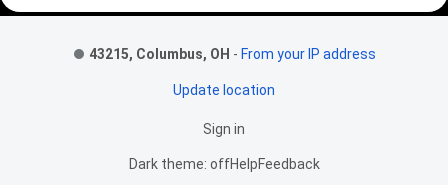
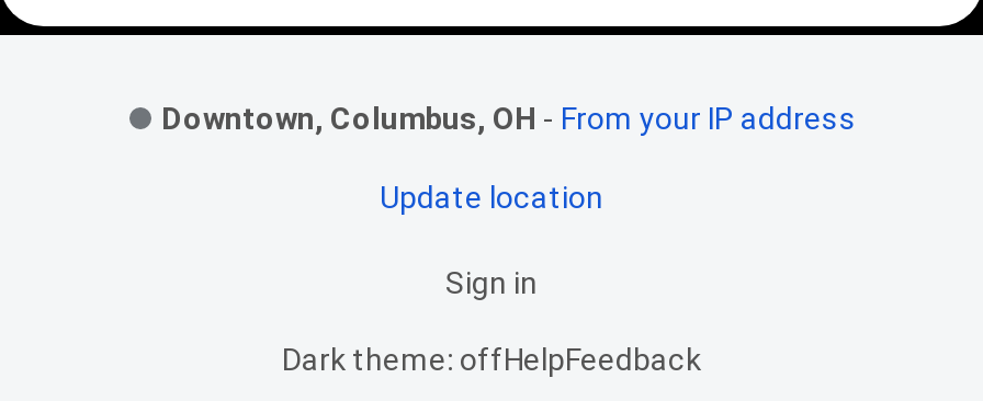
[88,46,375,62] 43215, Columbus, OH - From your IP address -> [161,101,857,136] Downtown, Columbus, OH - From your IP address

